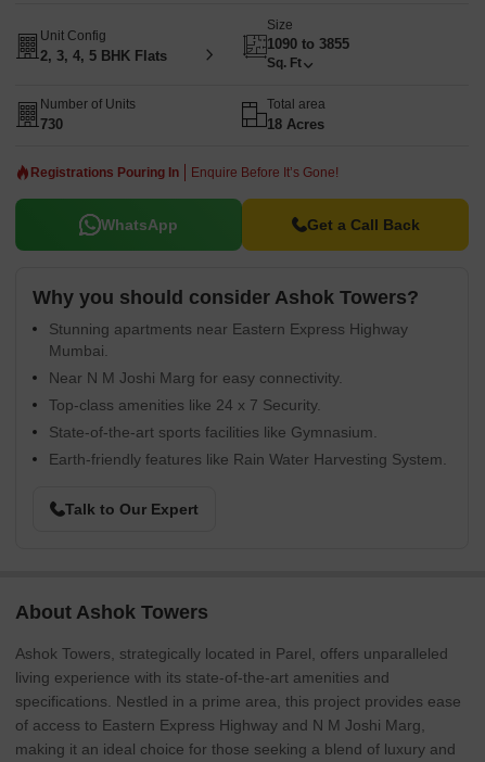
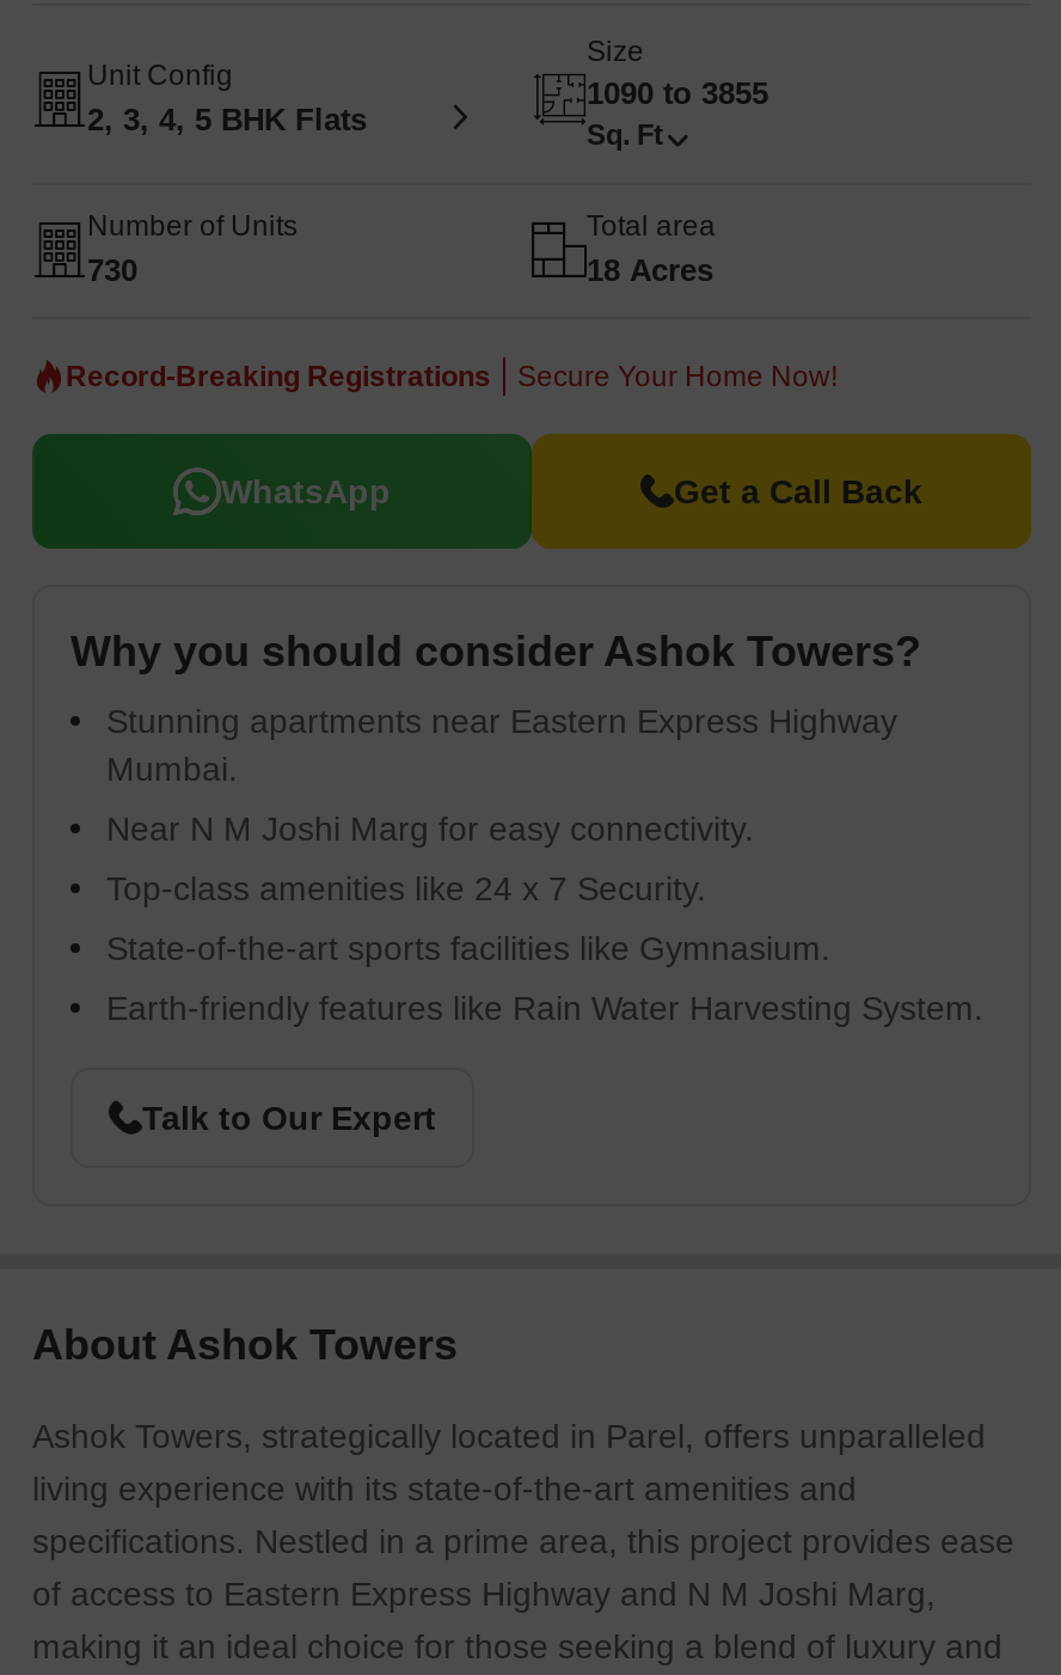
[30,165,339,180] Registrations Pouring In | Enquire Before It’s Gone! -> [66,360,838,393] Record-Breaking Registrations | Secure Your Home Now!

